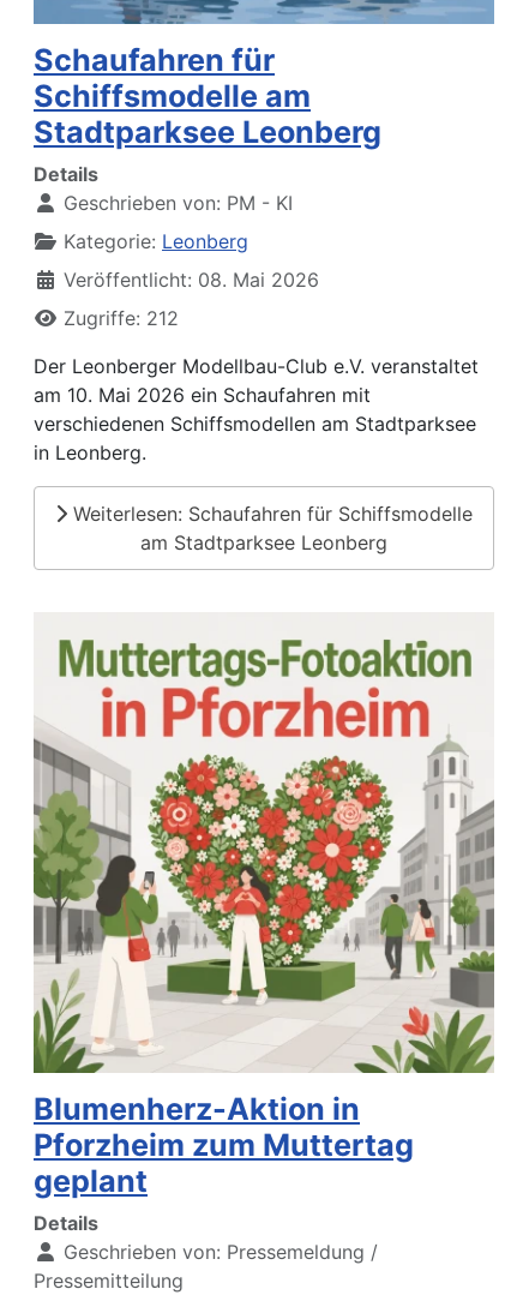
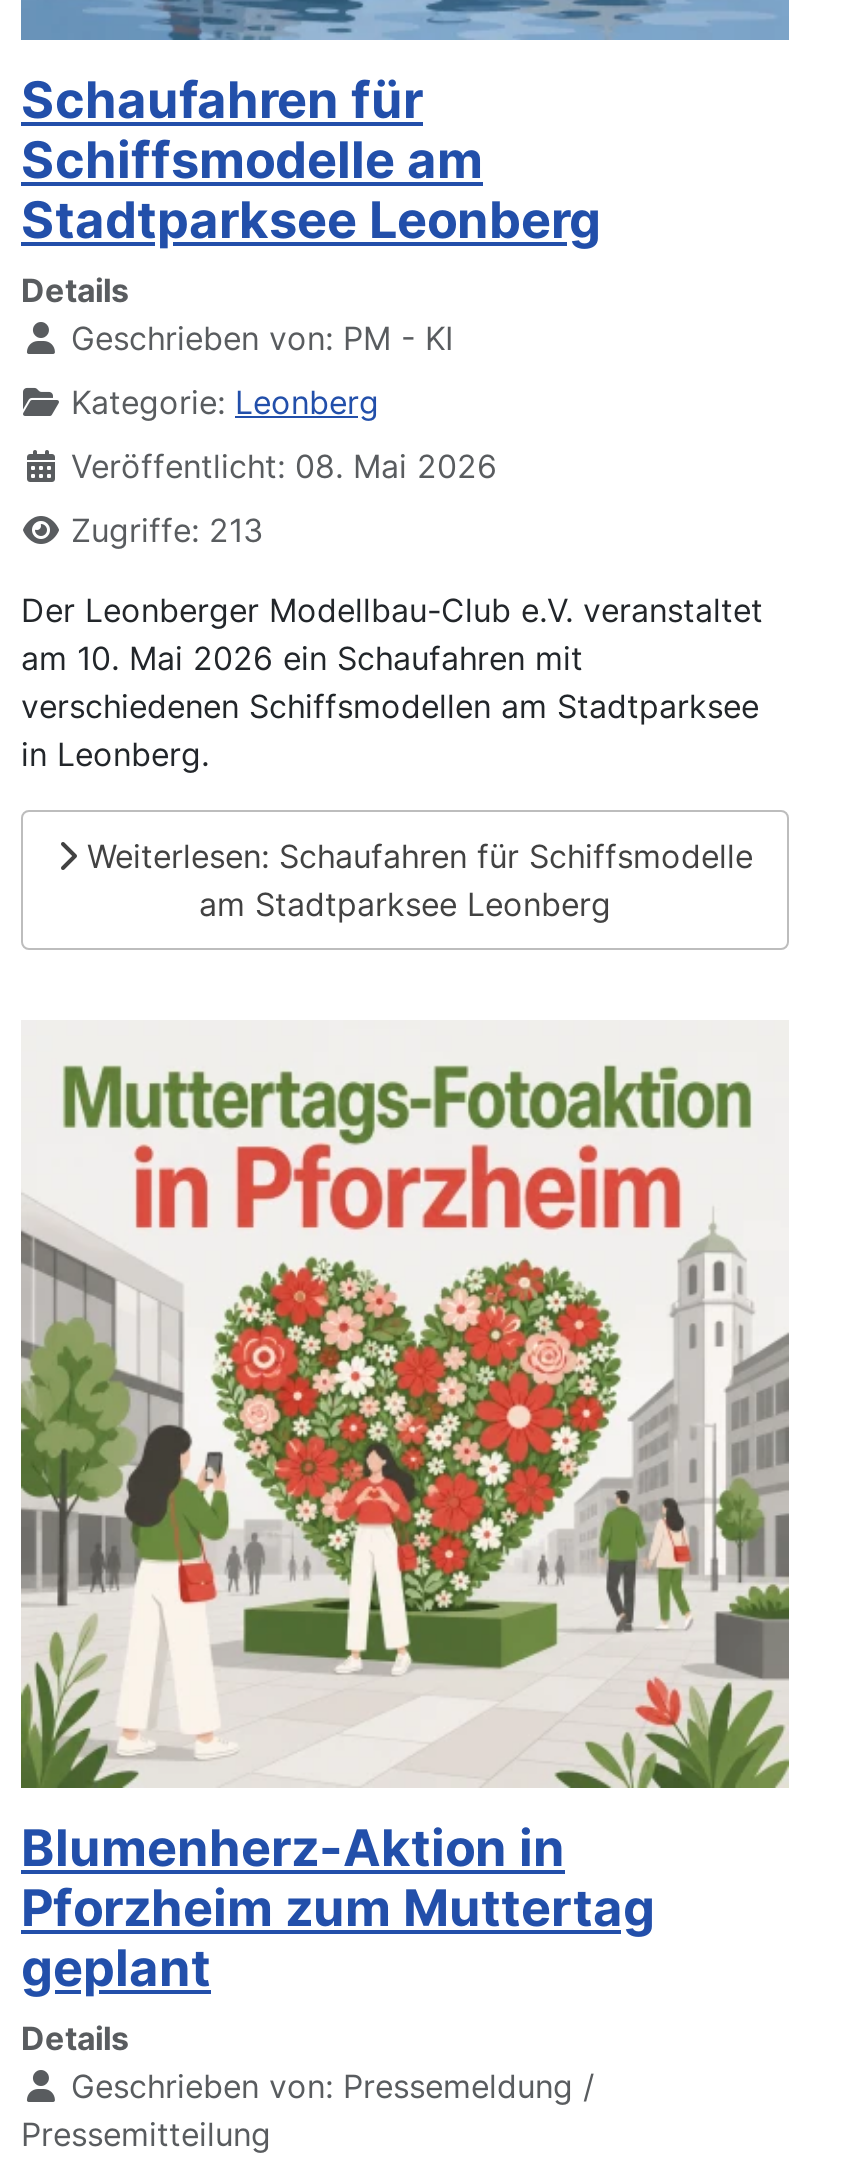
[64,307,179,331] Zugriffe: 212 -> [71,511,263,551] Zugriffe: 213

